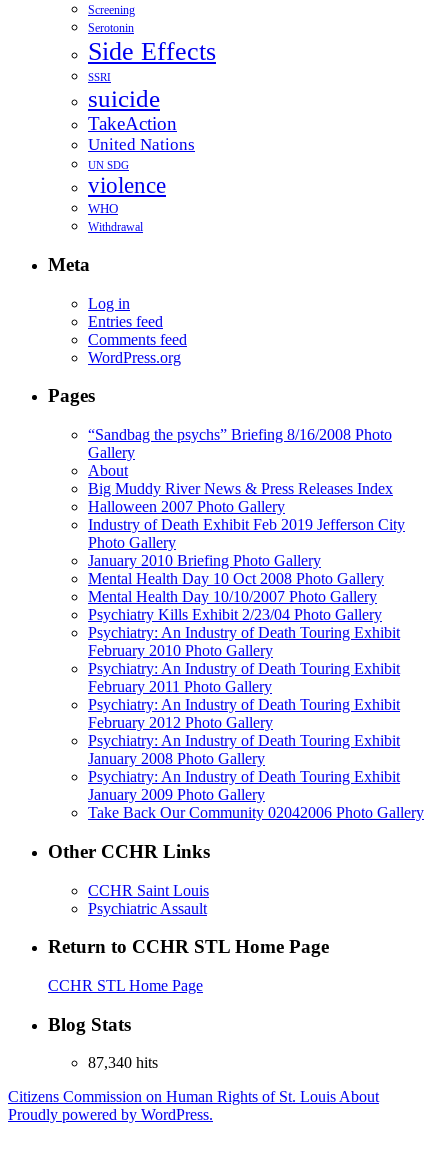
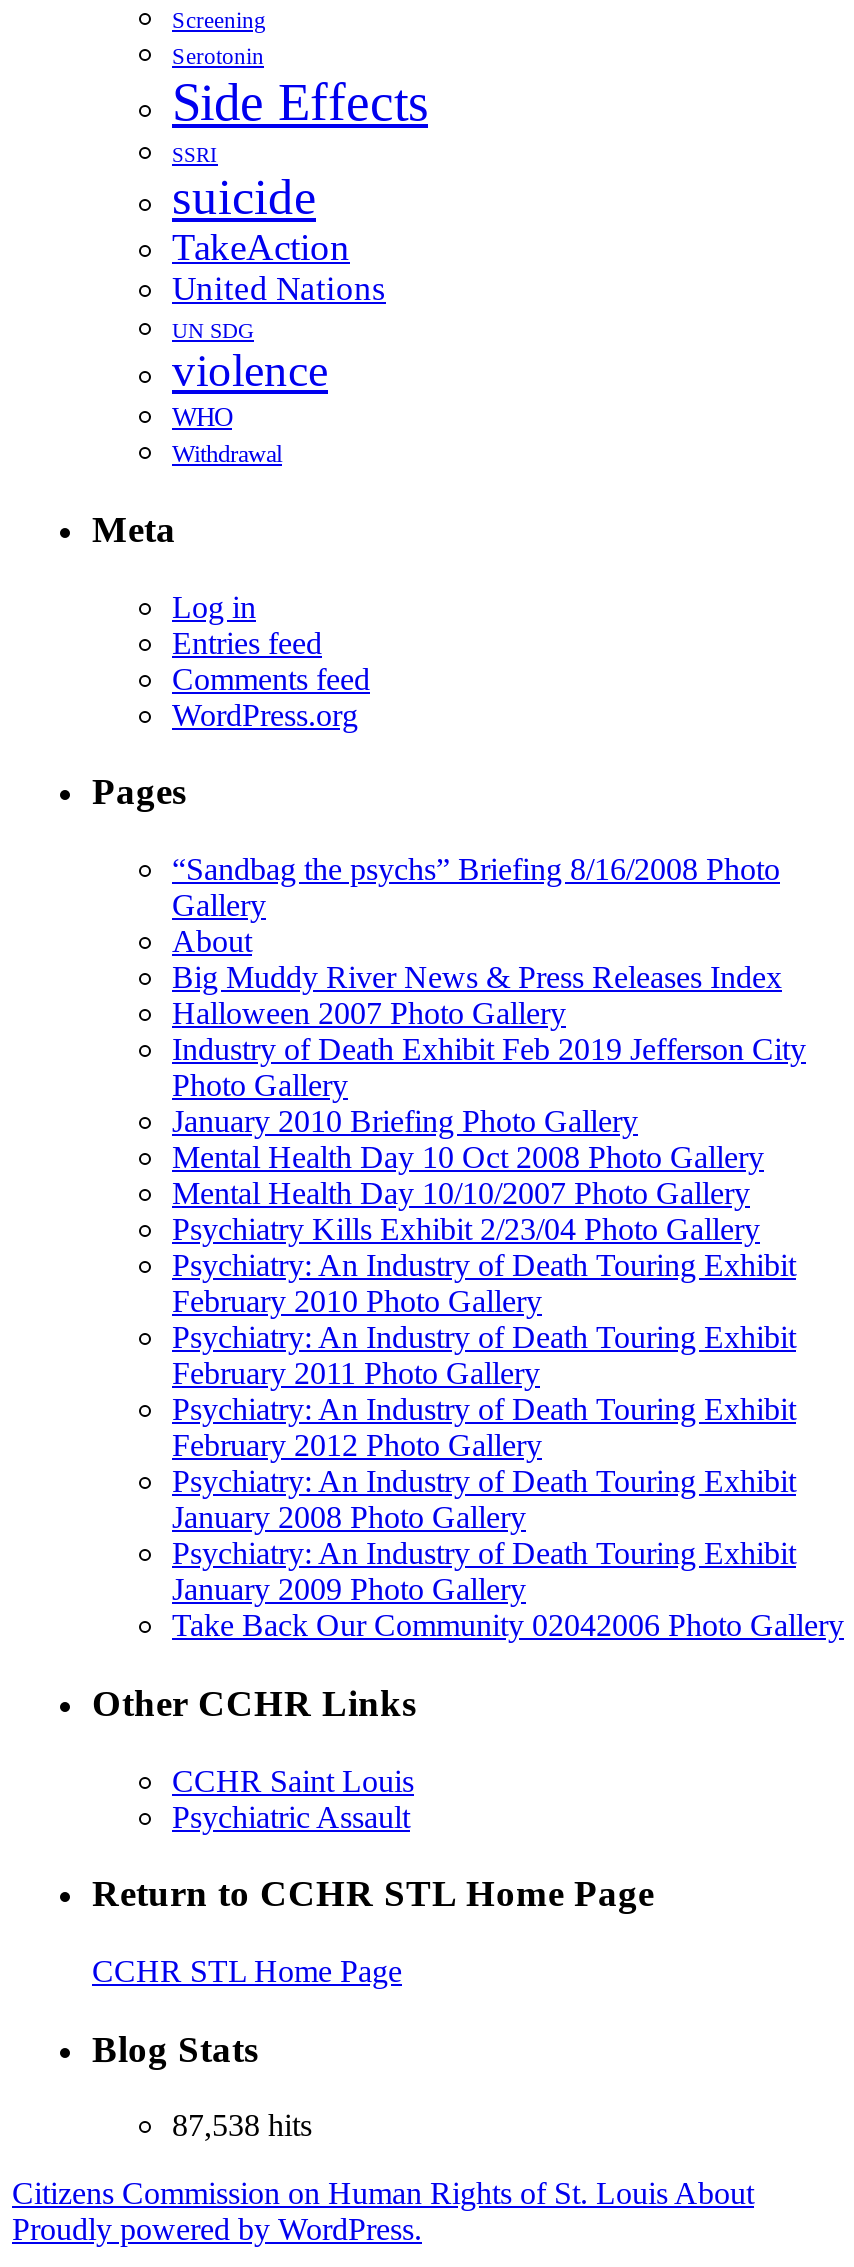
[88,1054,158,1071] 87,340 hits -> [172,2109,312,2143] 87,538 hits

